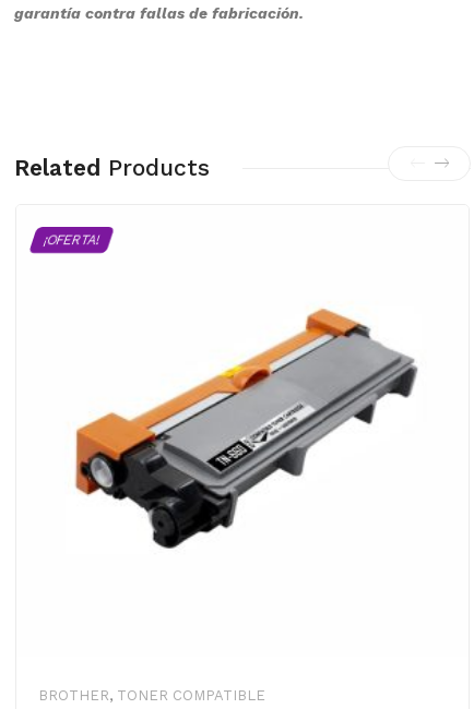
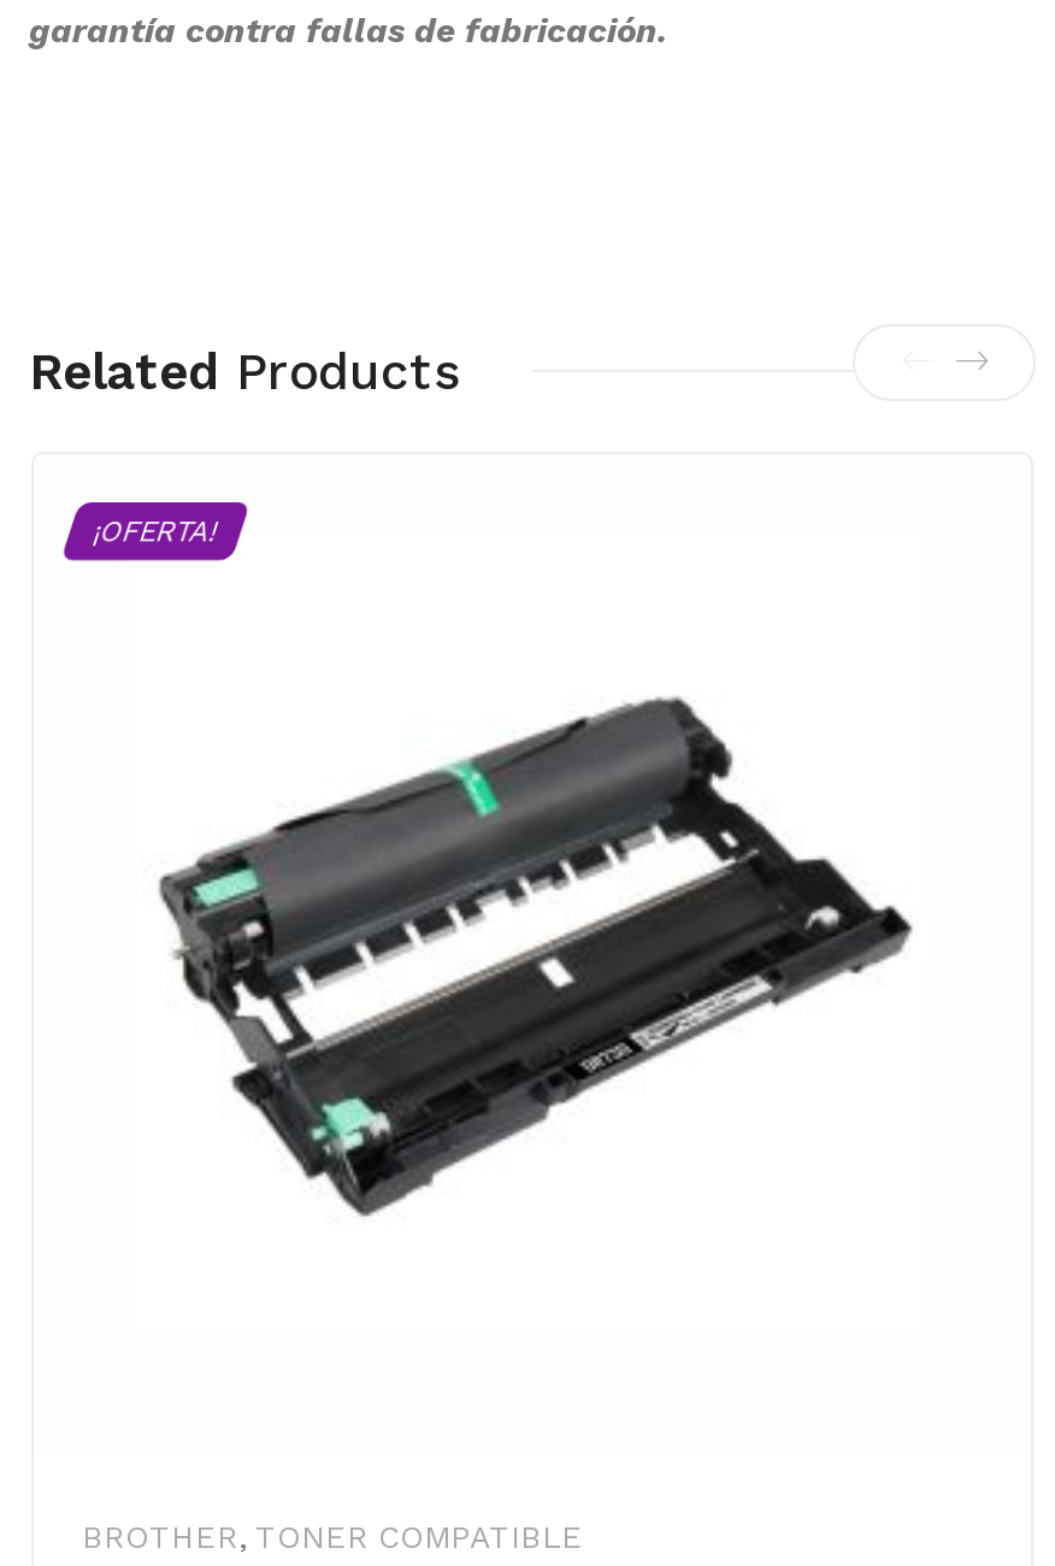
[73,308,418,550] [image] -> [157,682,918,1217] [image]

